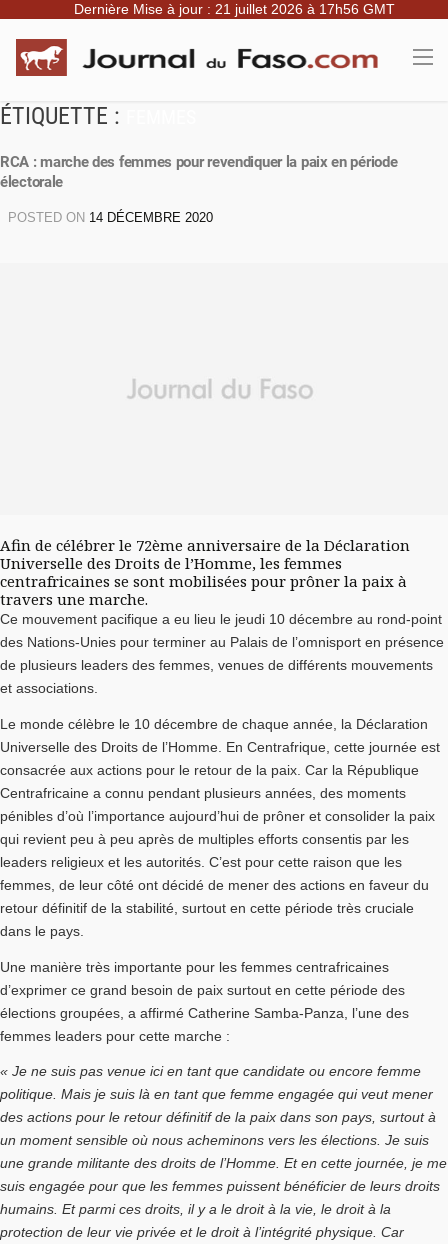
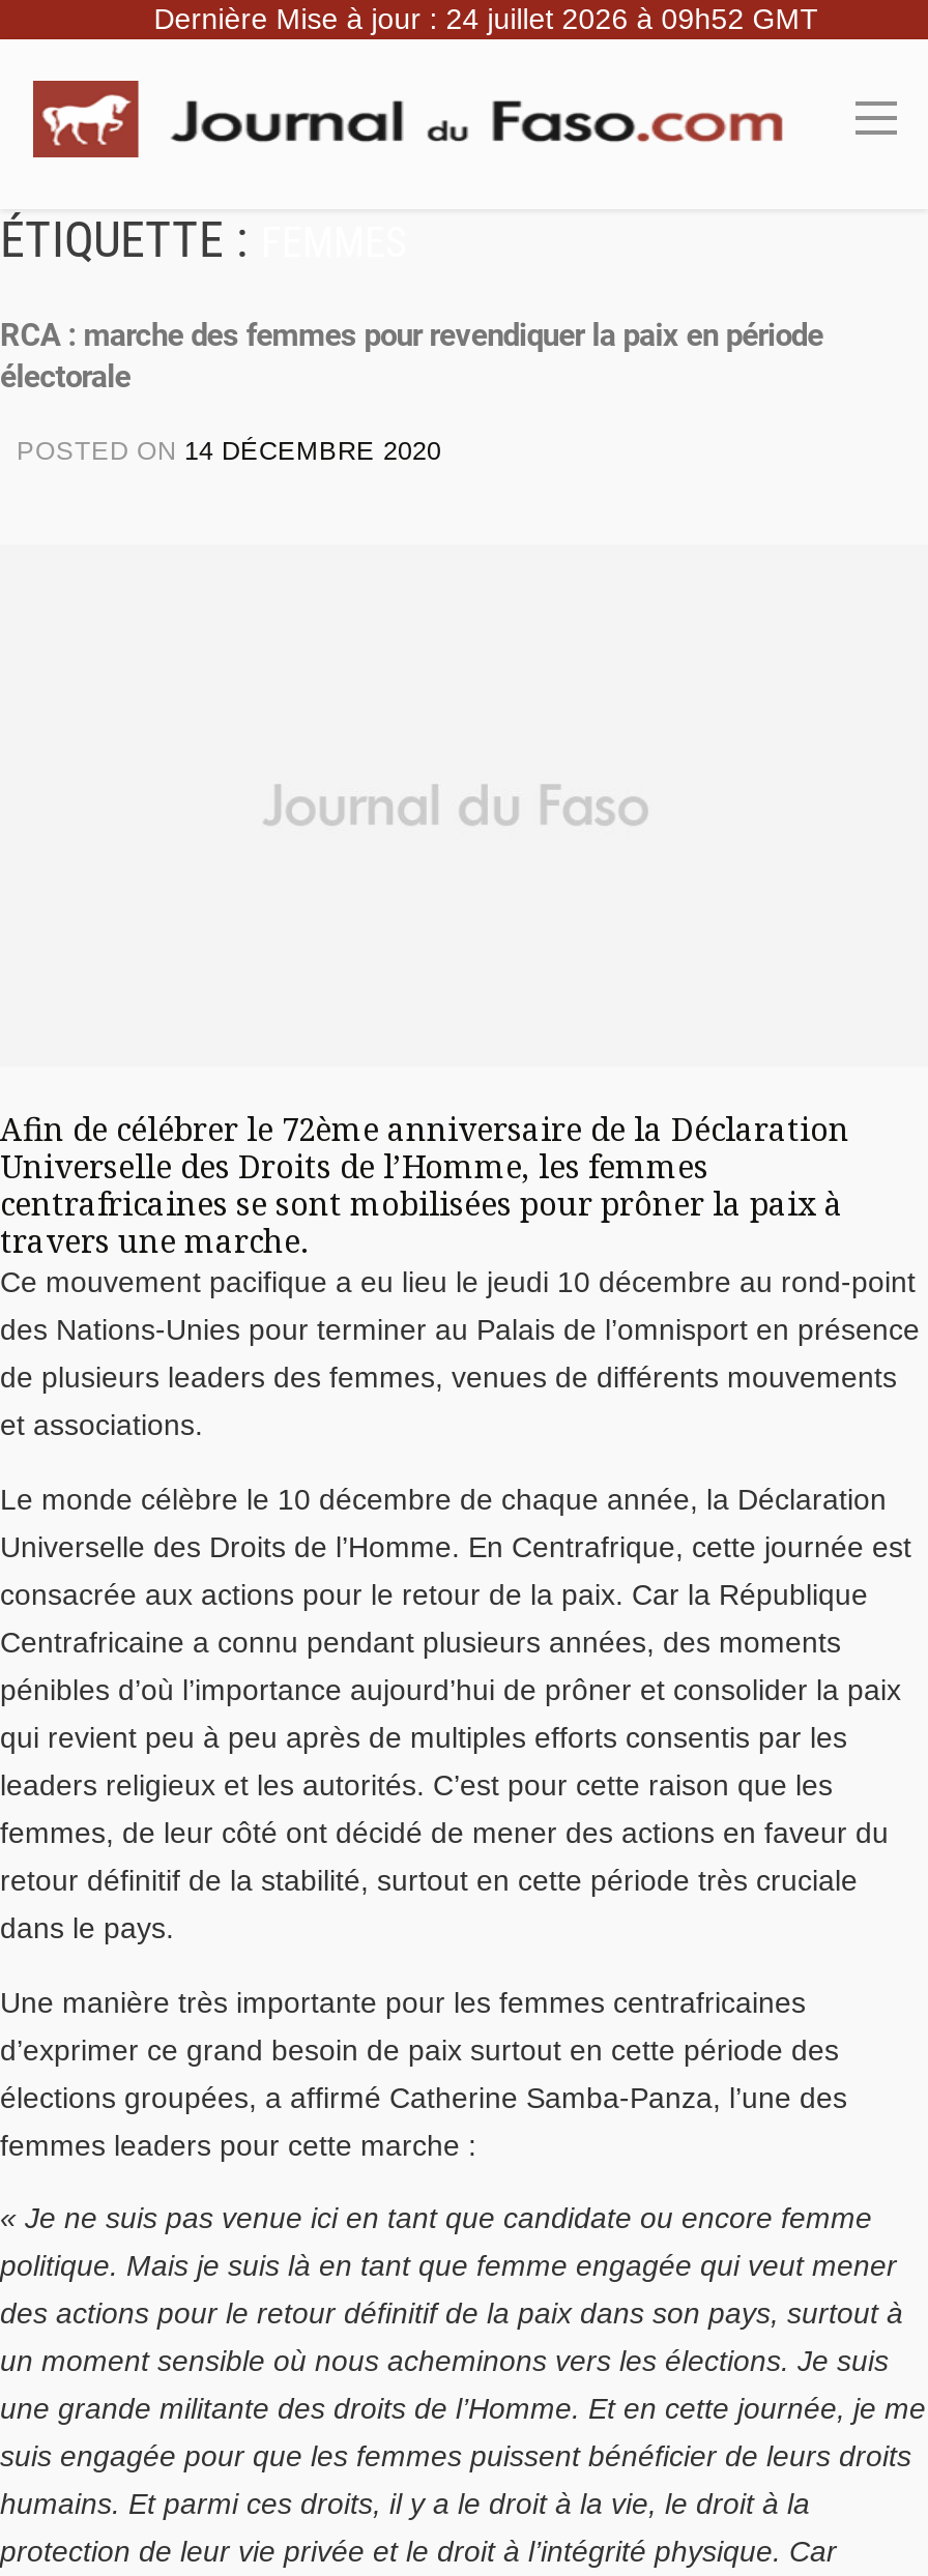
[70,1,395,17] Dernière Mise à jour : 21 juillet 2026 à 17h56 GMT -> [145,2,819,35] Dernière Mise à jour : 24 juillet 2026 à 09h52 GMT

